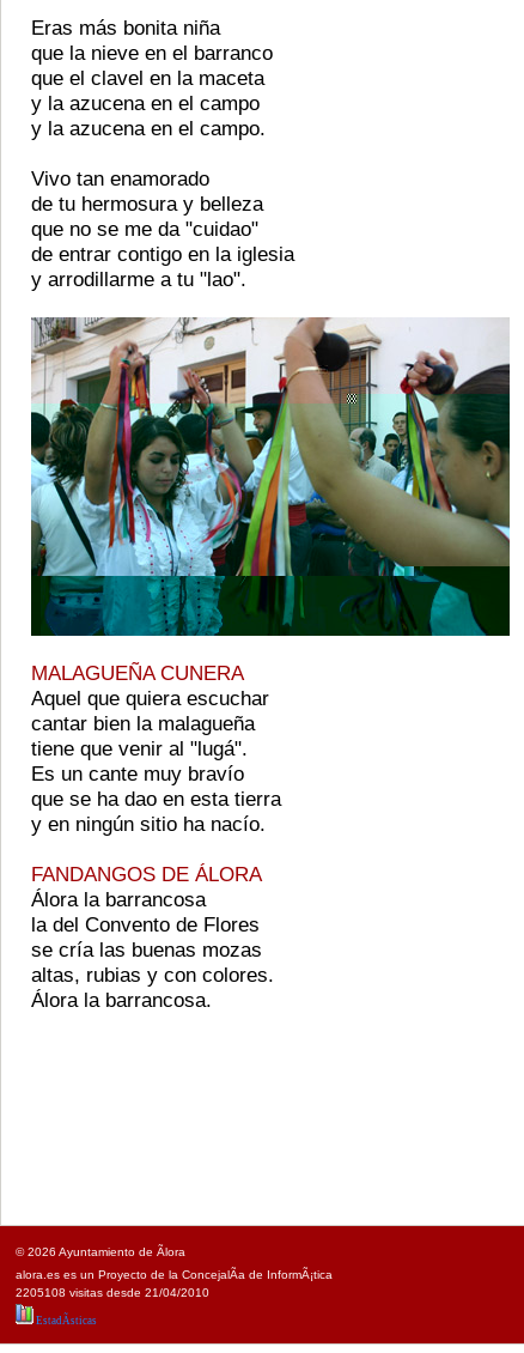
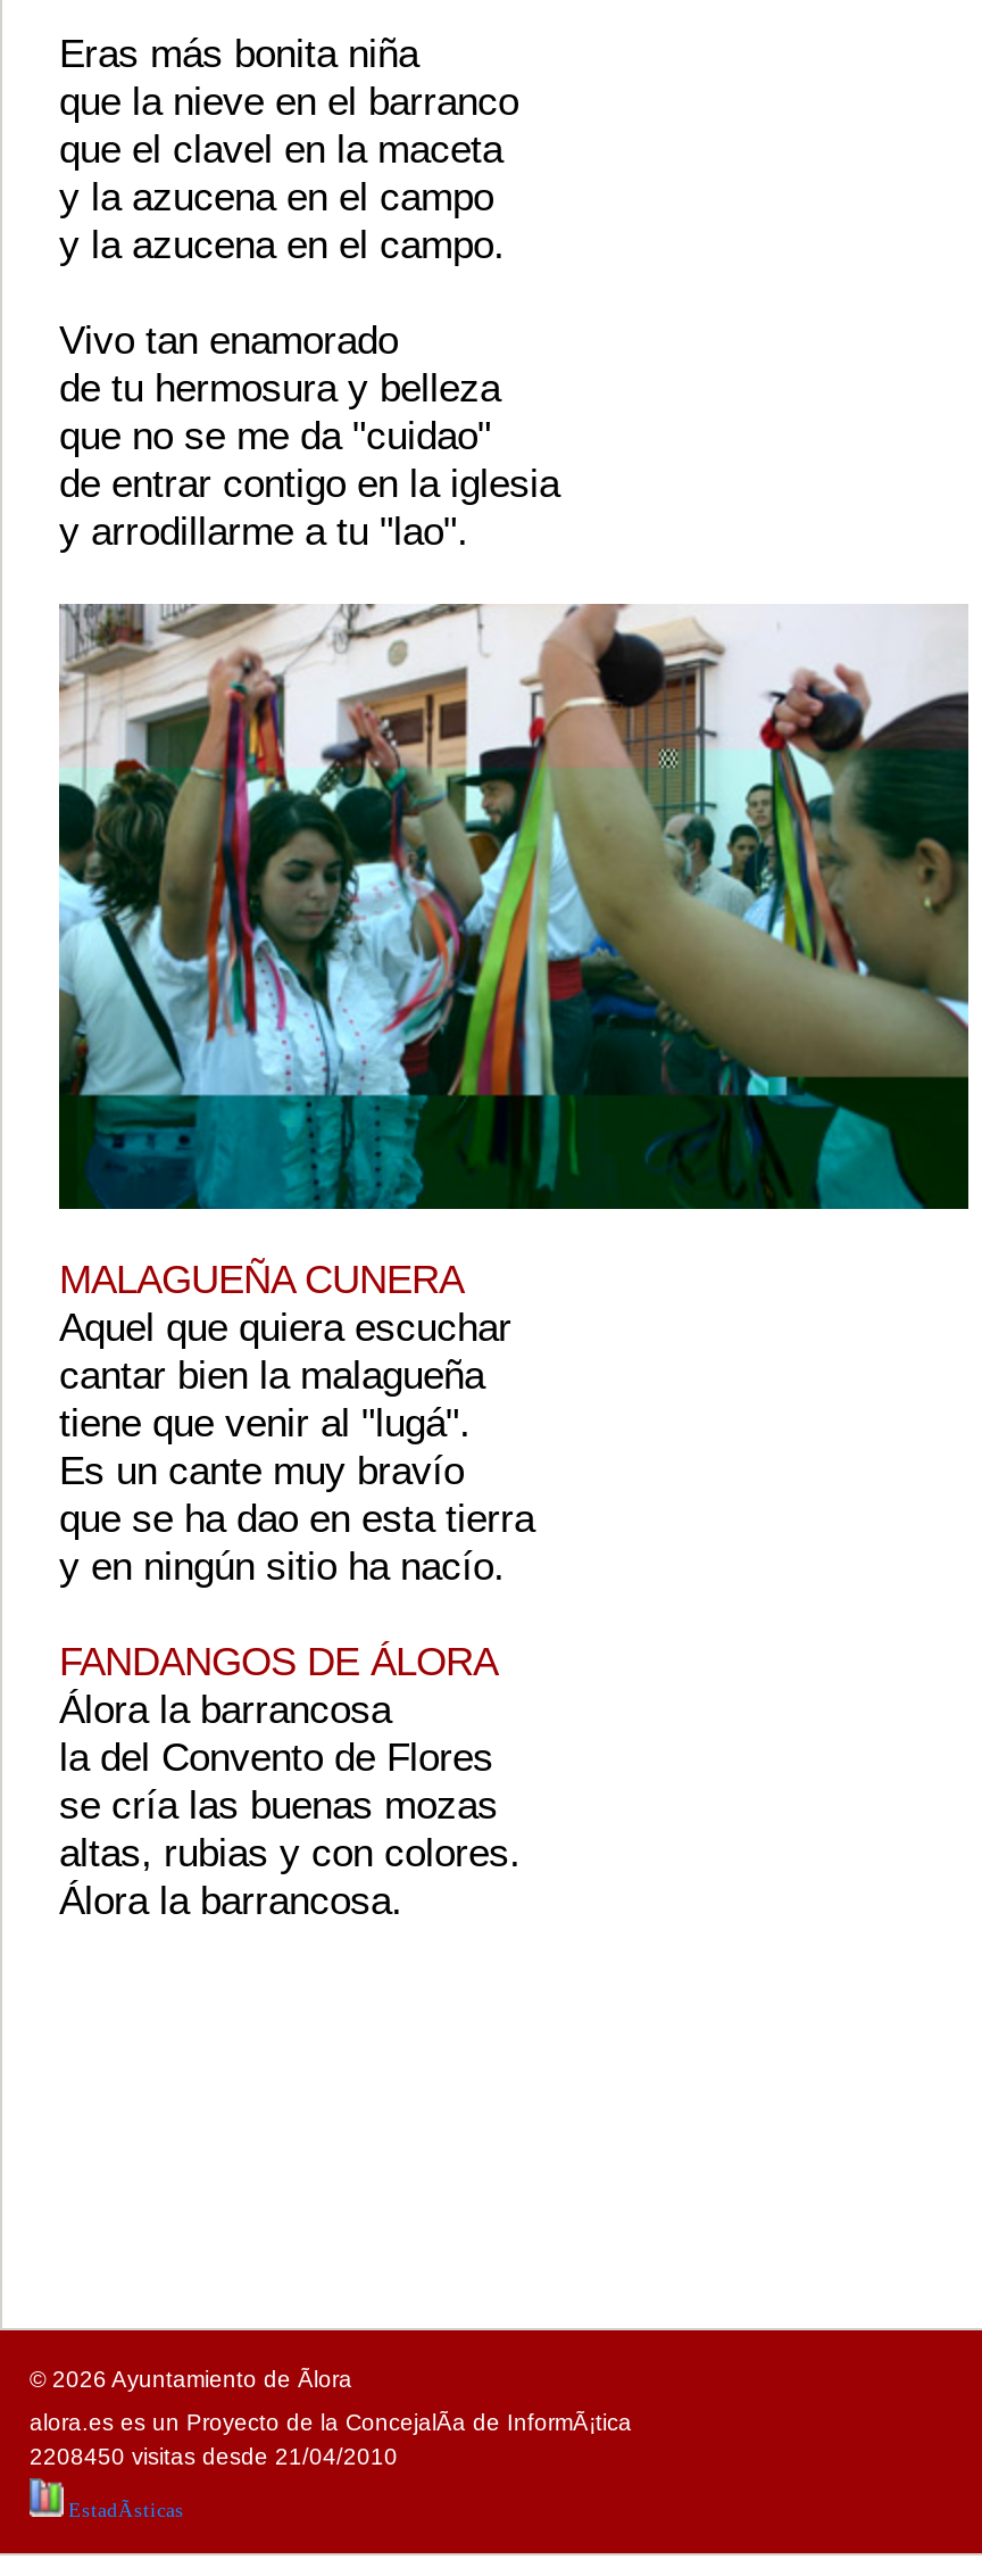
[16,1286,209,1299] 2205108 visitas desde 21/04/2010 -> [30,2444,398,2469] 2208450 visitas desde 21/04/2010

